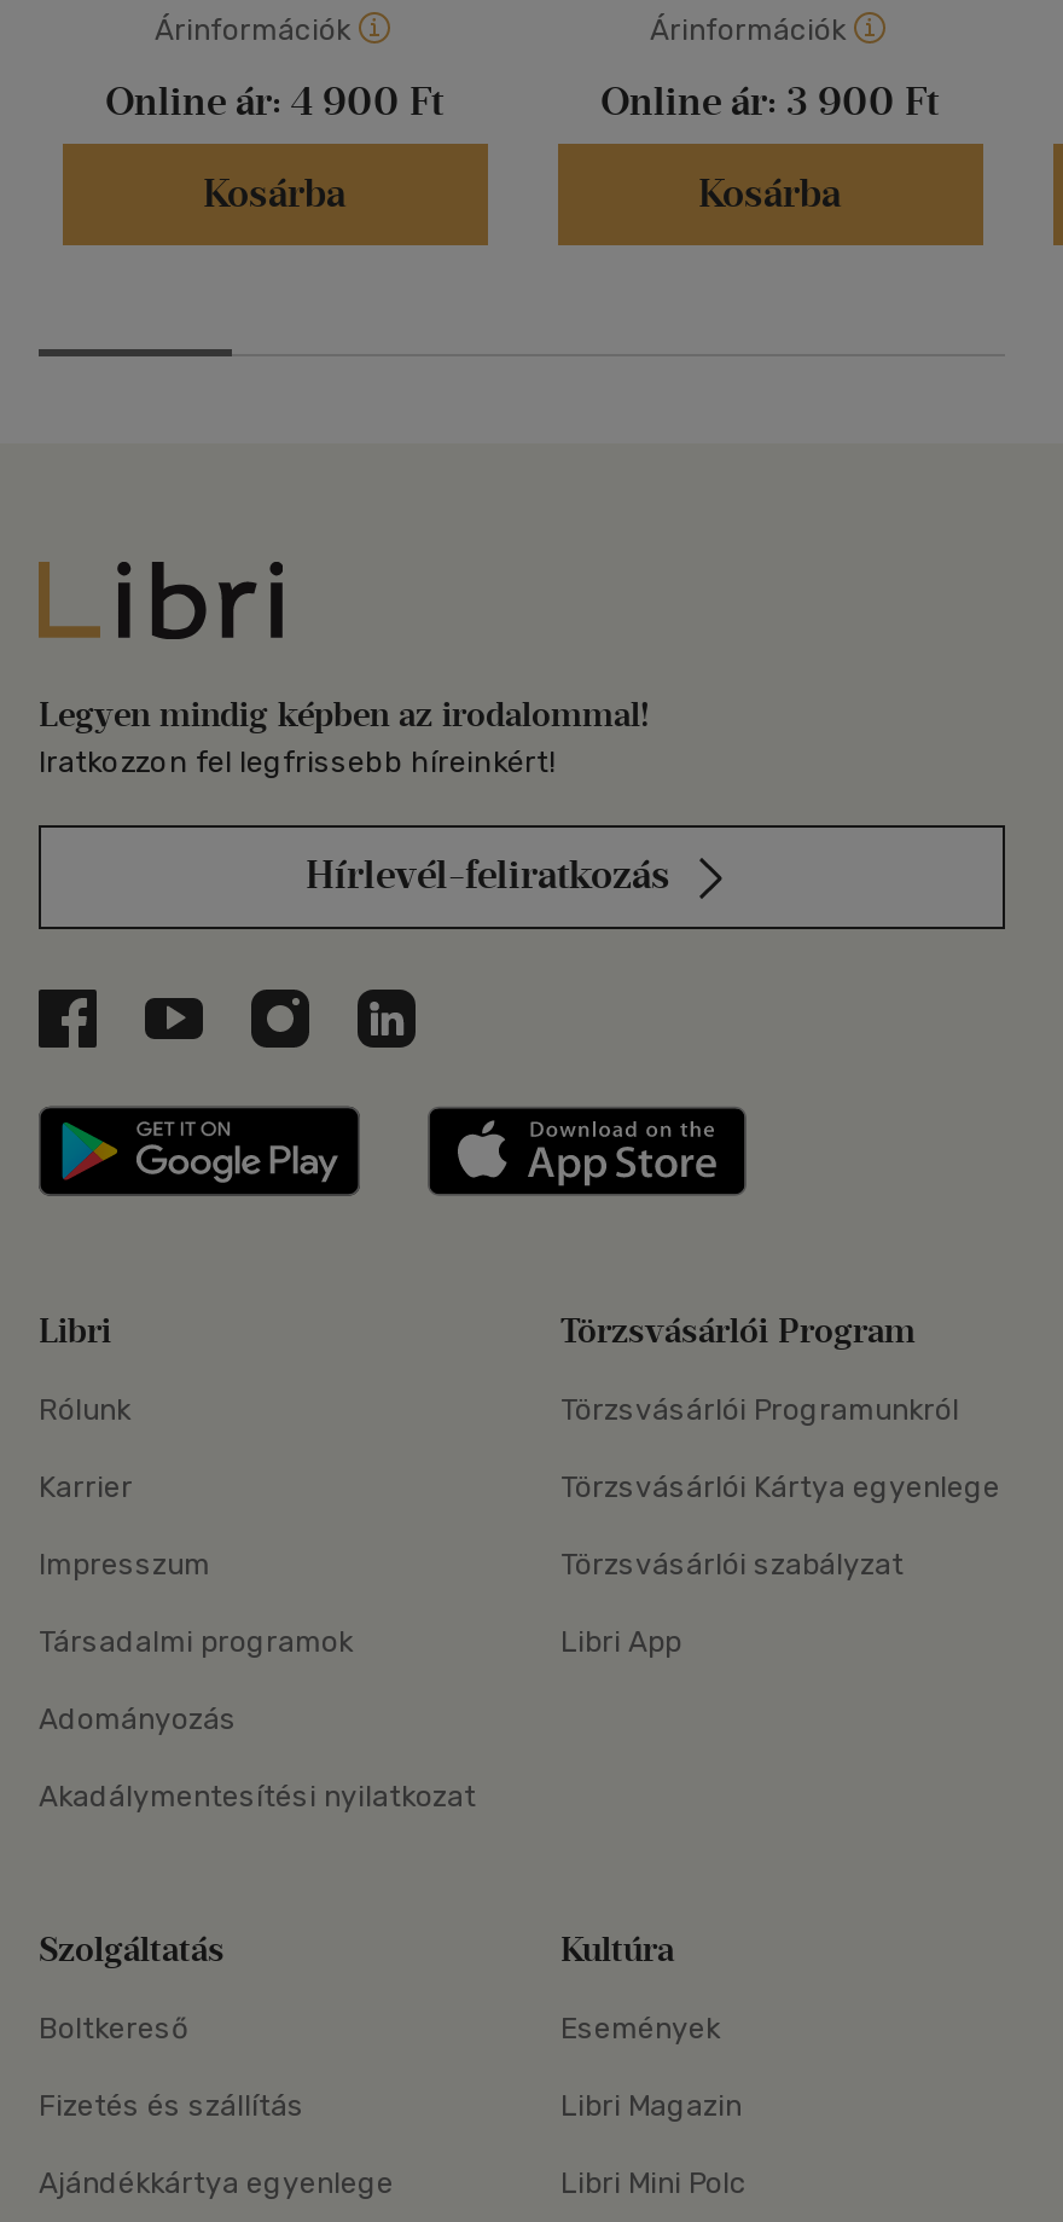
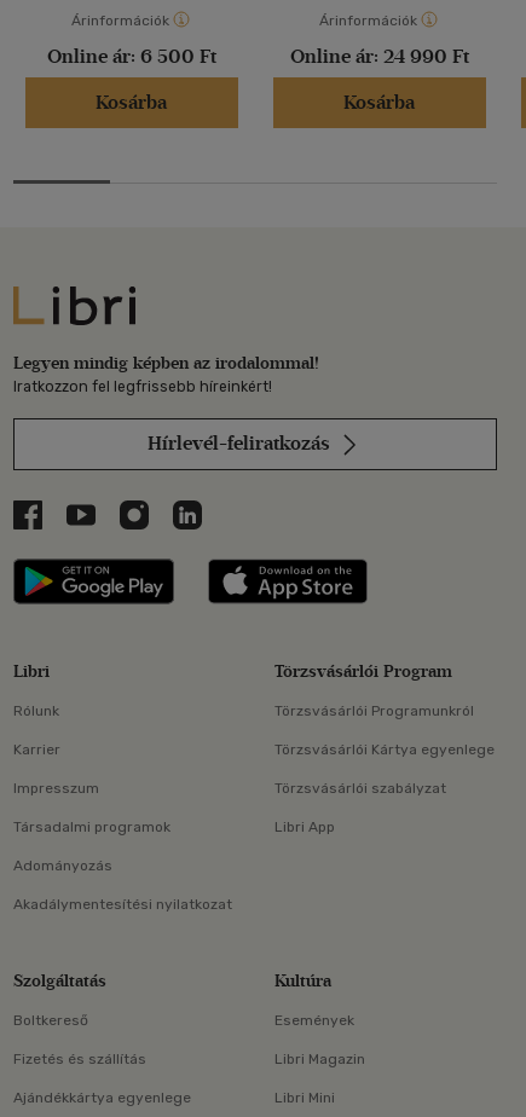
[105,79,443,124] Online ár: 4 900 Ft -> [47,45,216,68] Online ár: 6 500 Ft
[600,79,939,124] Online ár: 3 900 Ft -> [290,45,469,68] Online ár: 24 990 Ft
[560,2167,747,2200] Libri Mini Polc -> [274,1089,335,1106] Libri Mini

